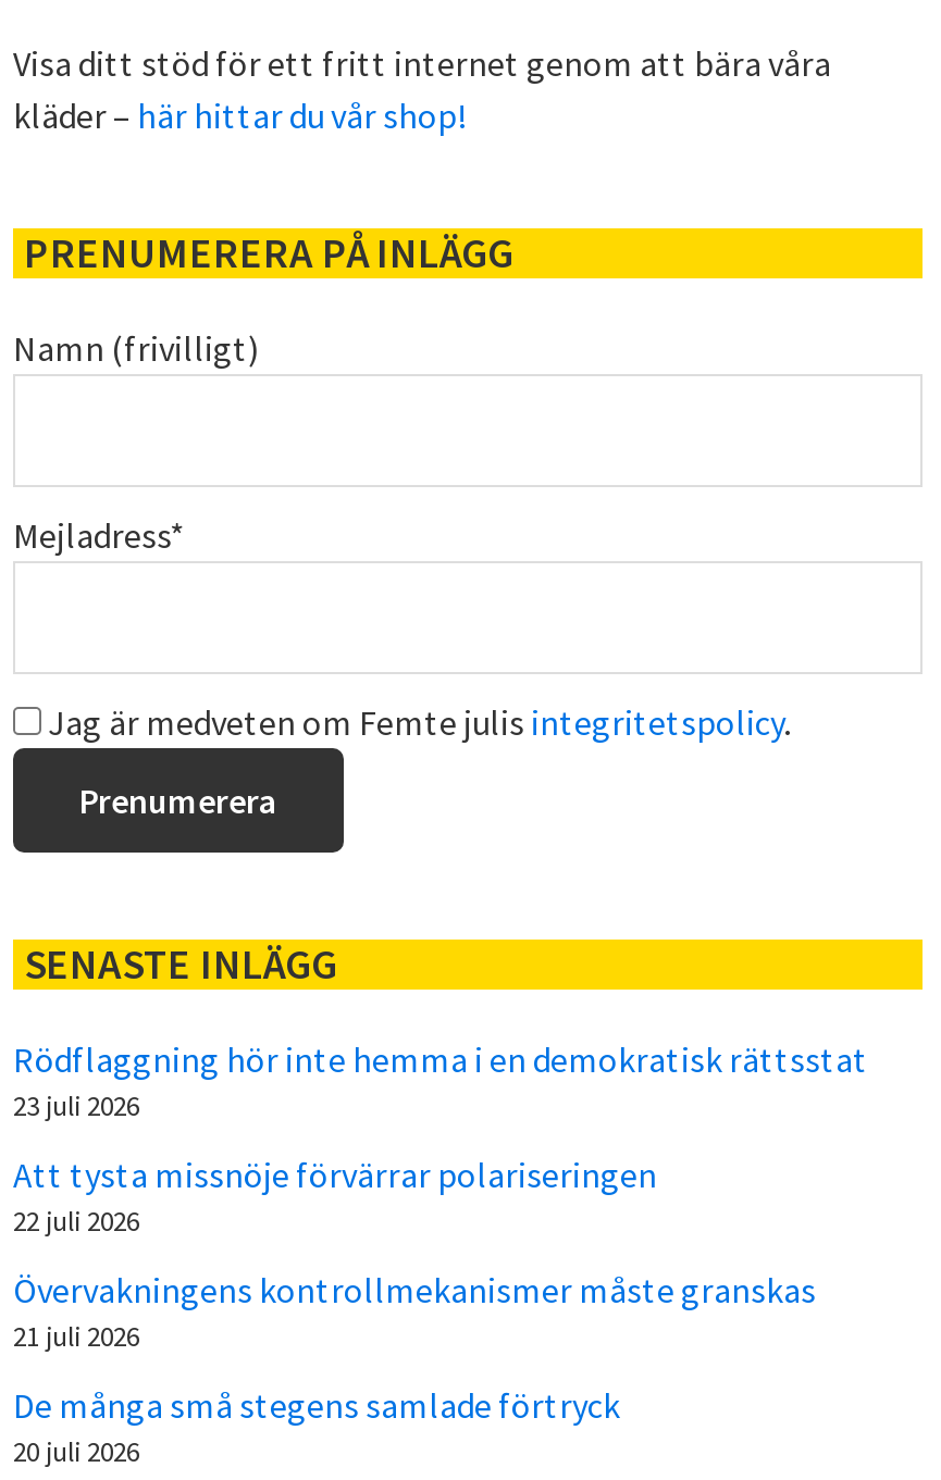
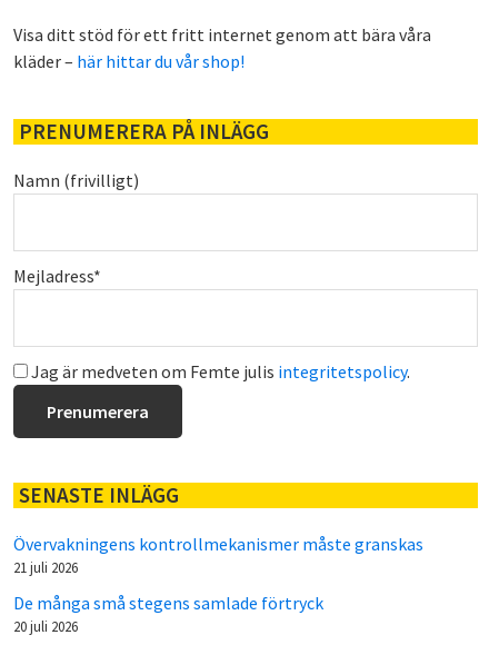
[13,1036,868,1239] Rödflaggning hör inte hemma i en demokratisk rättsstat | 23 juli 2026 | Att tysta missnöje förvärrar polariseringen | 22 juli 2026 -> none

